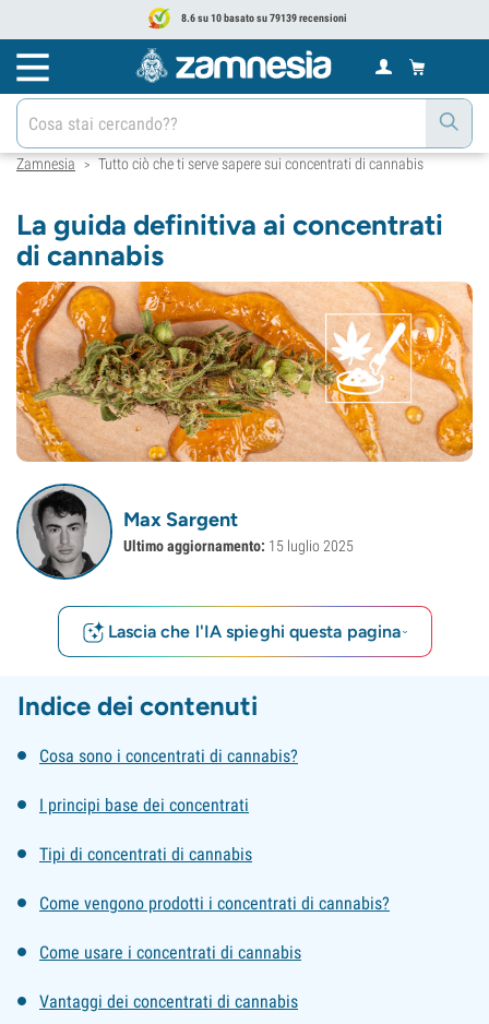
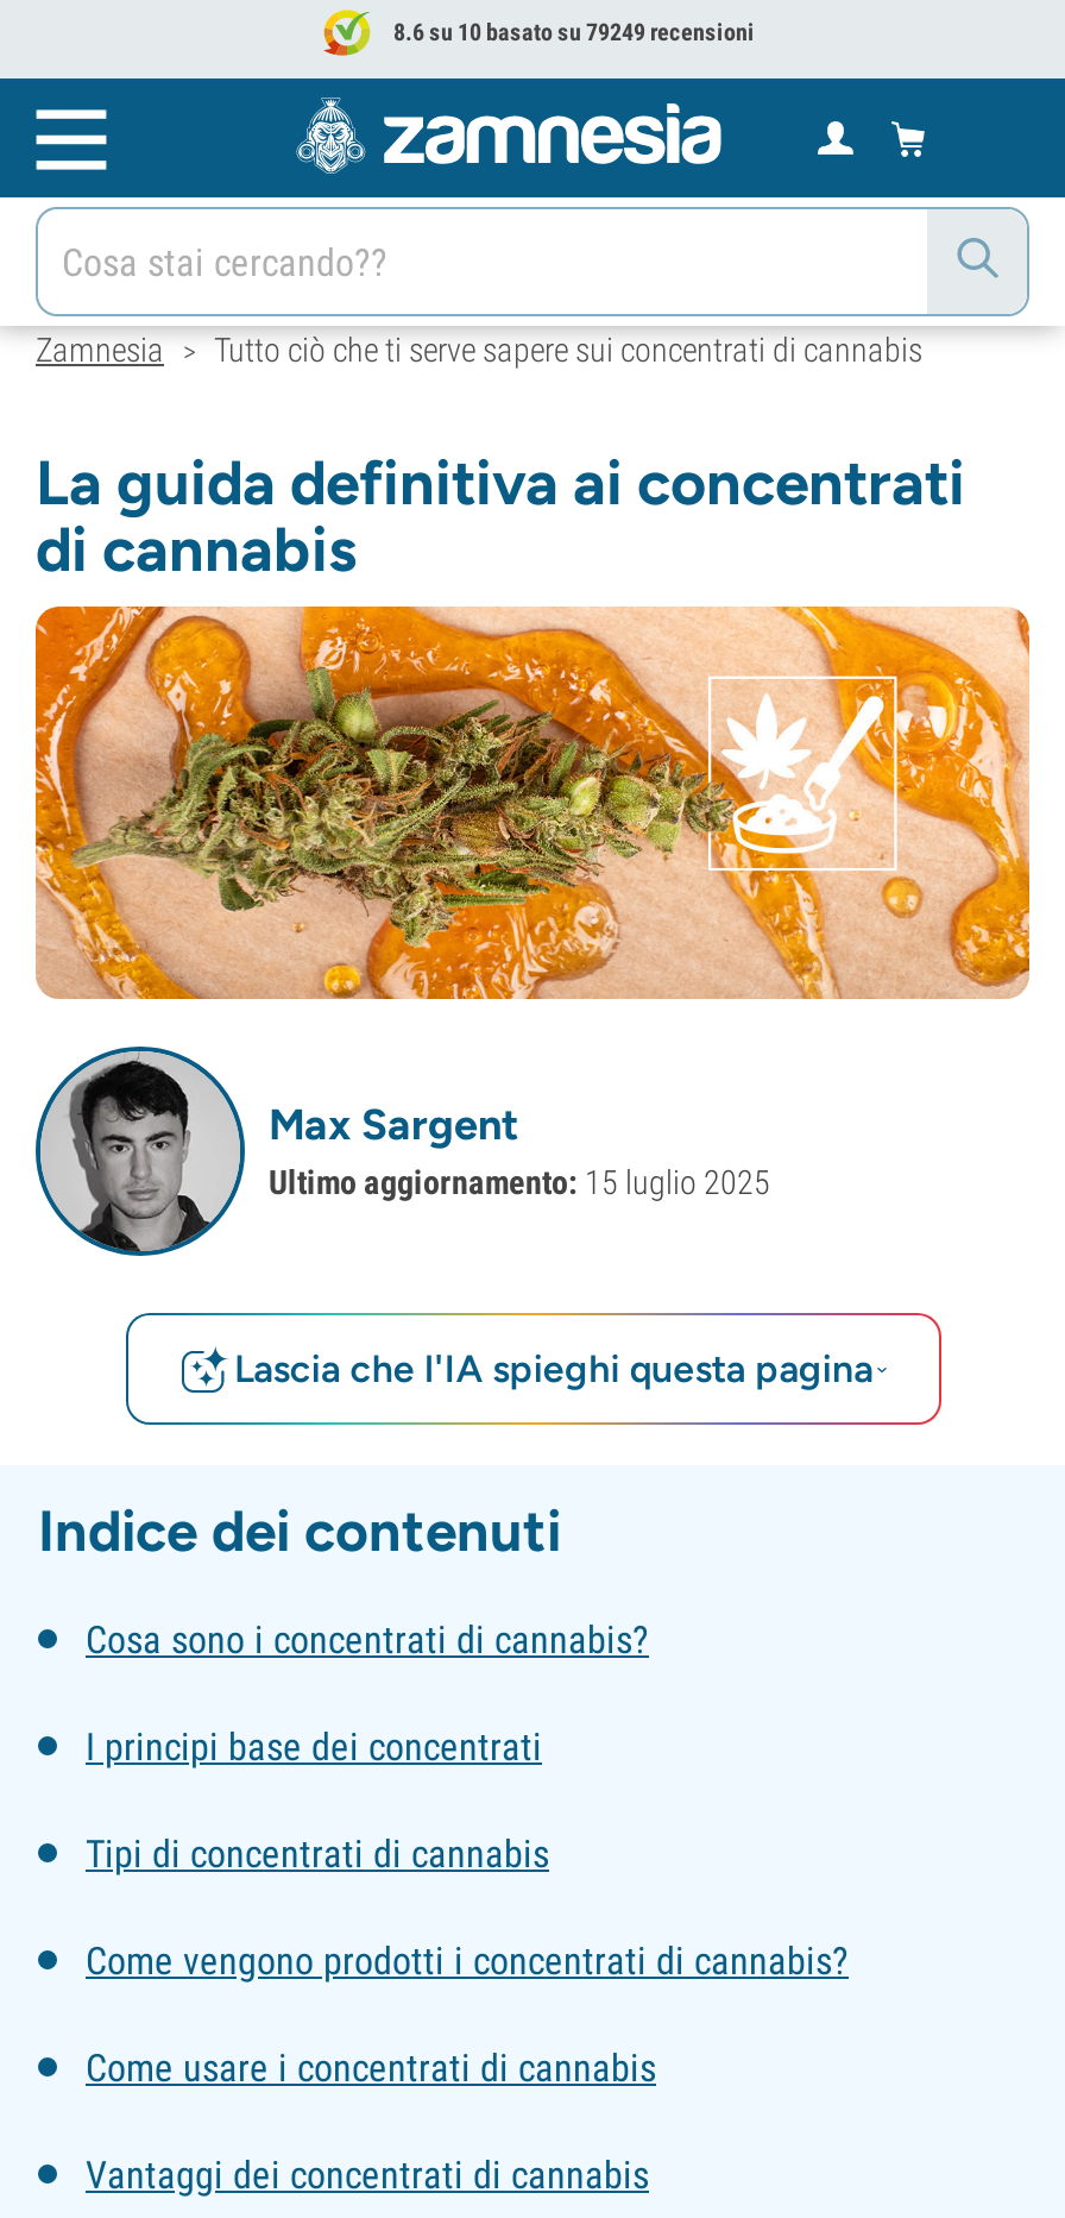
[178,12,347,24] 8.6 su 10 basato su 79139 recensioni -> [389,19,755,45] 8.6 su 10 basato su 79249 recensioni

